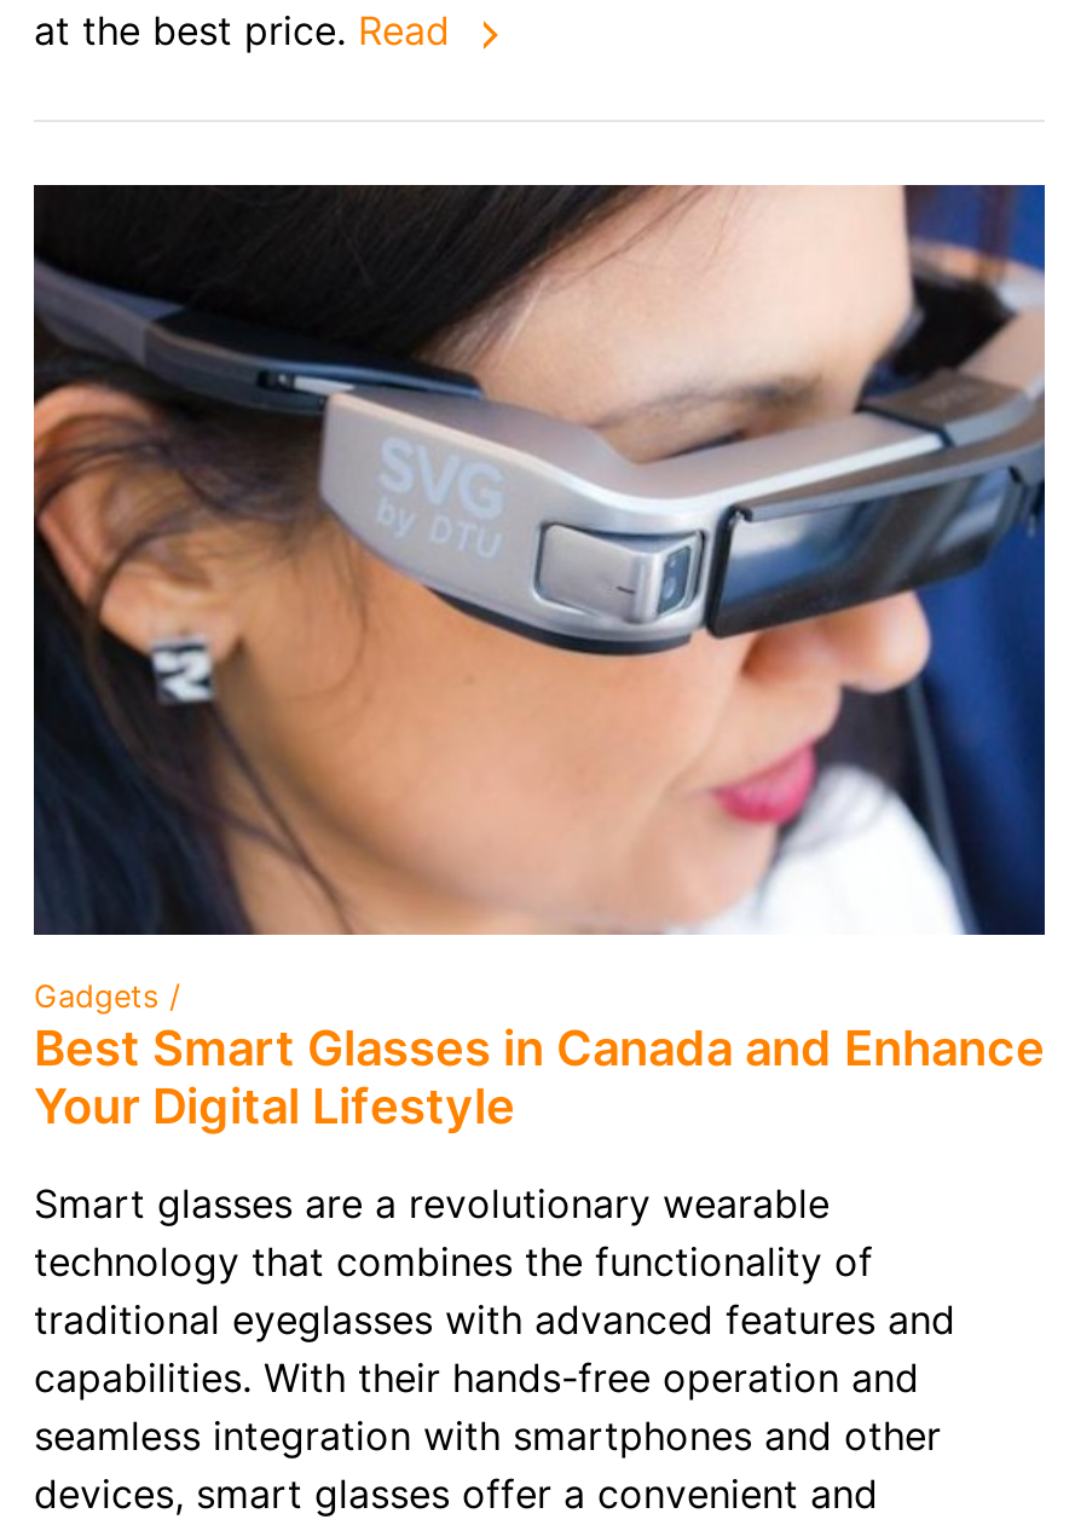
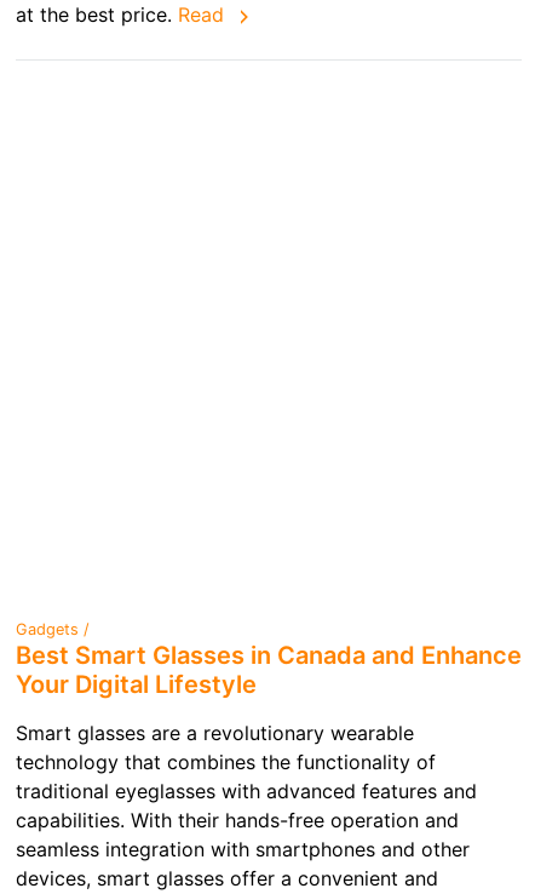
[31,181,1047,936] [image] -> none

